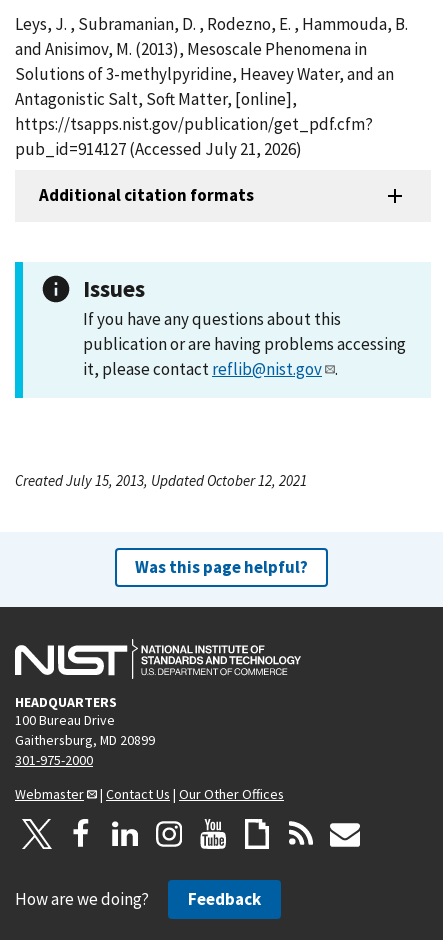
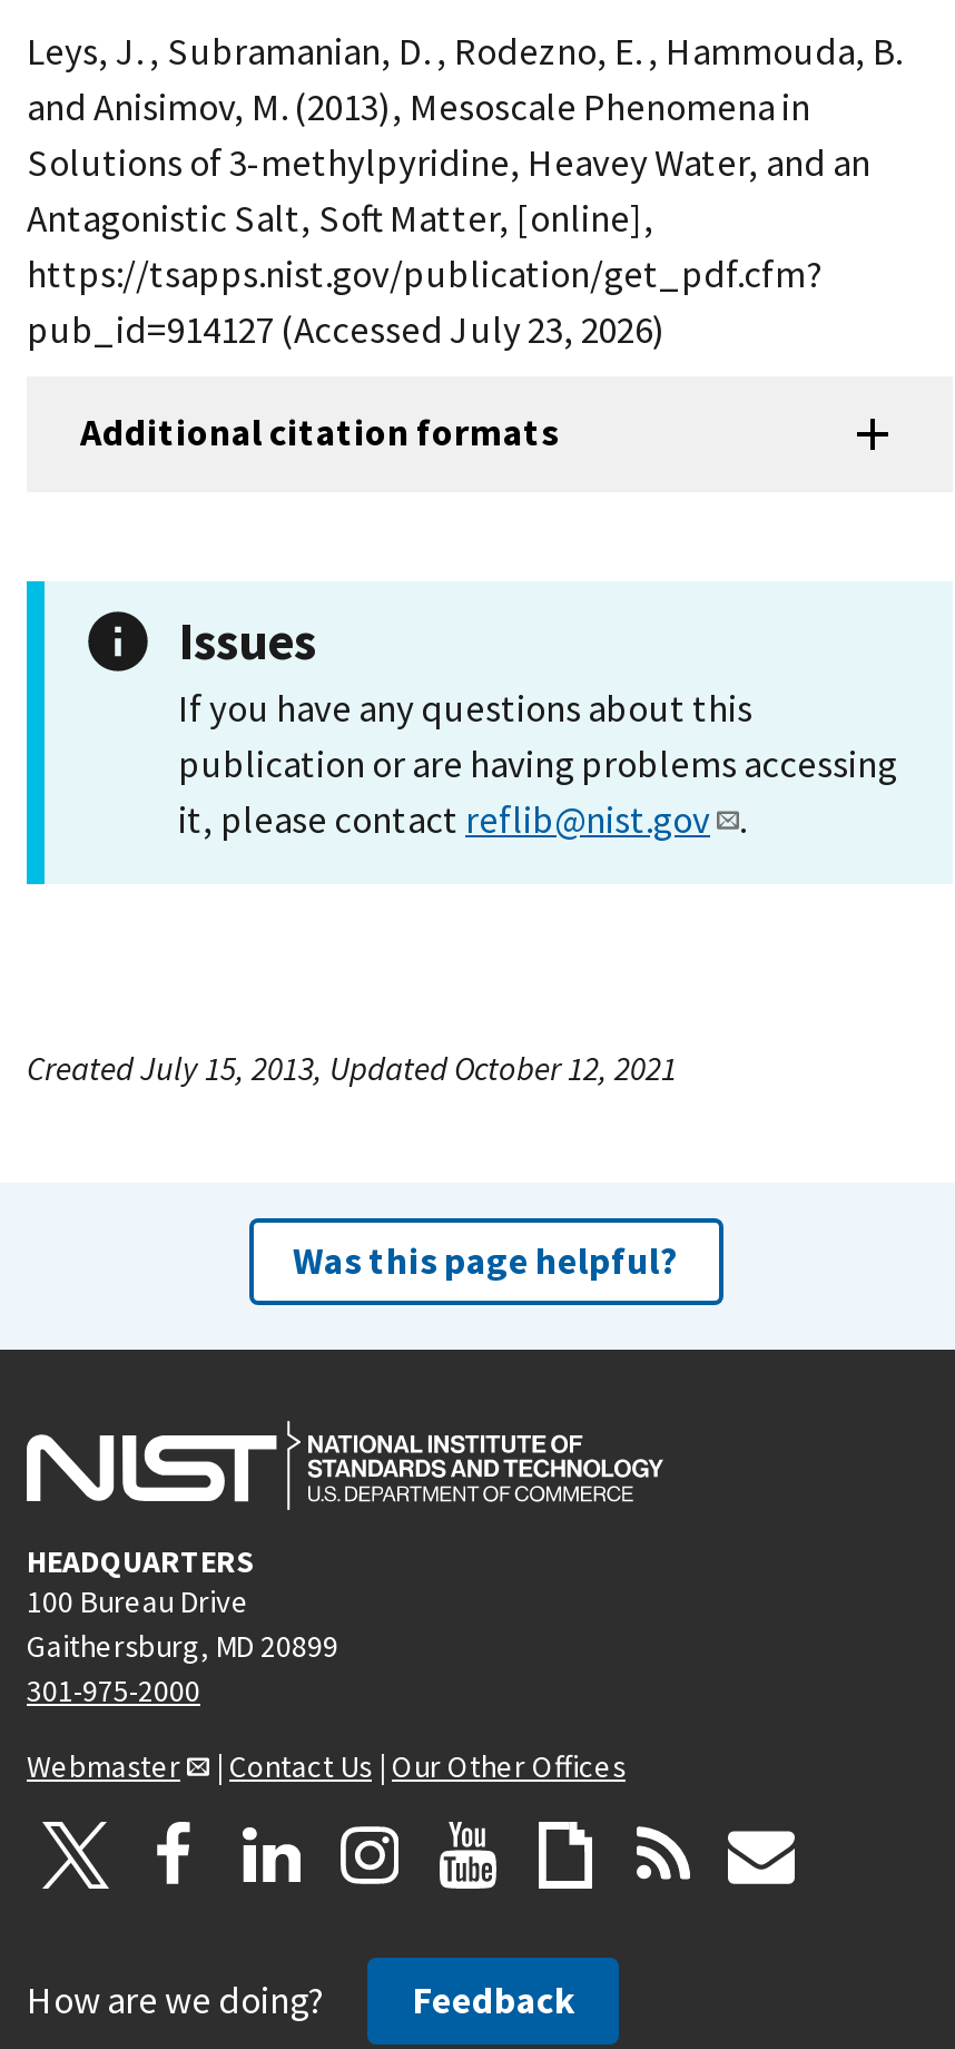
[15,138,302,160] pub_id=914127 (Accessed July 21, 2026) -> [27,305,666,354] pub_id=914127 (Accessed July 23, 2026)

